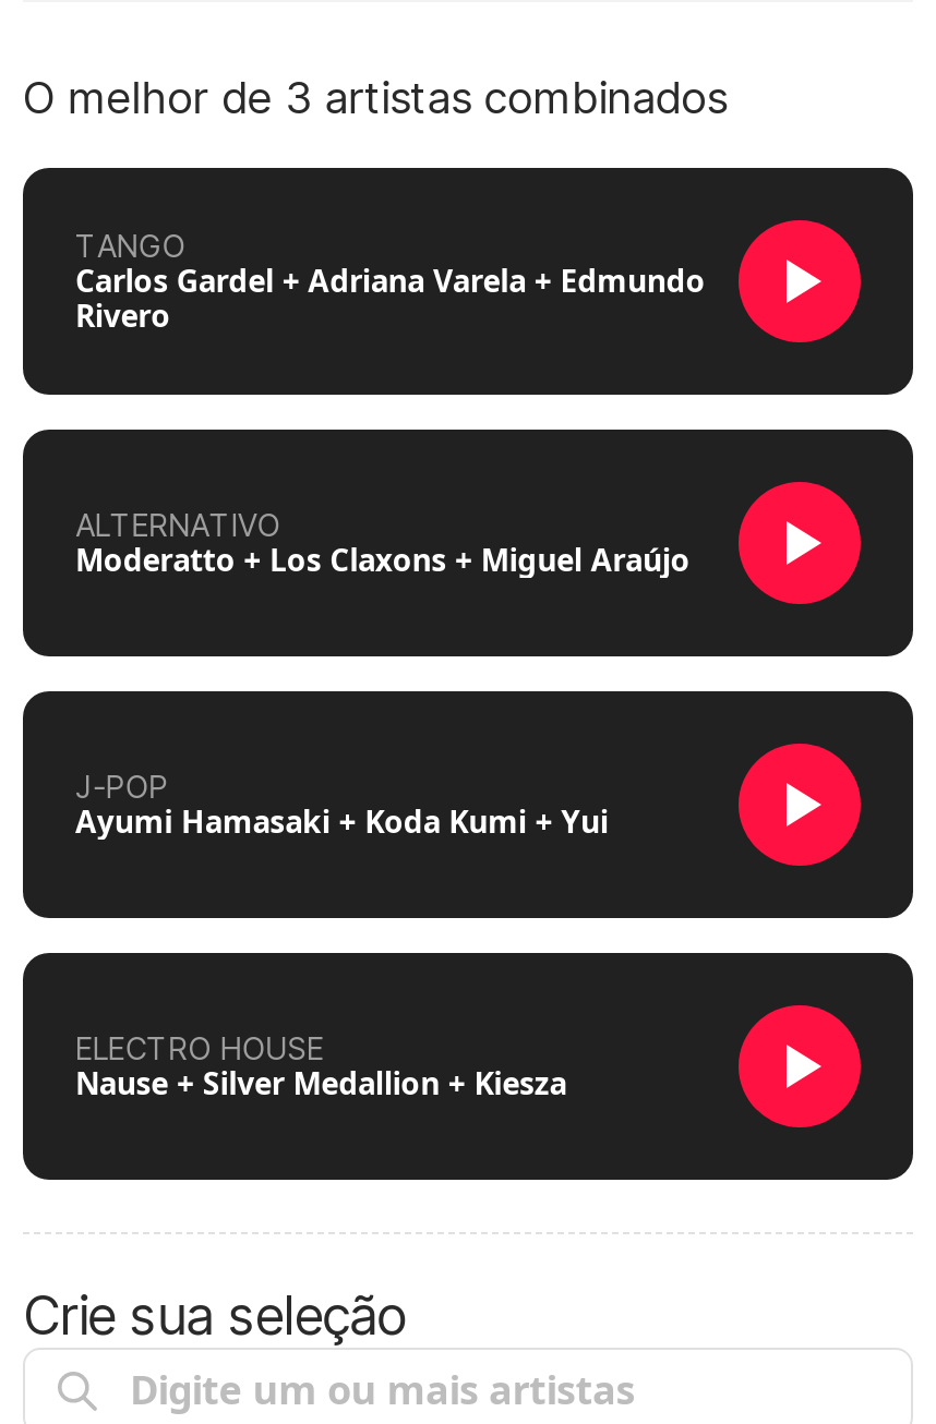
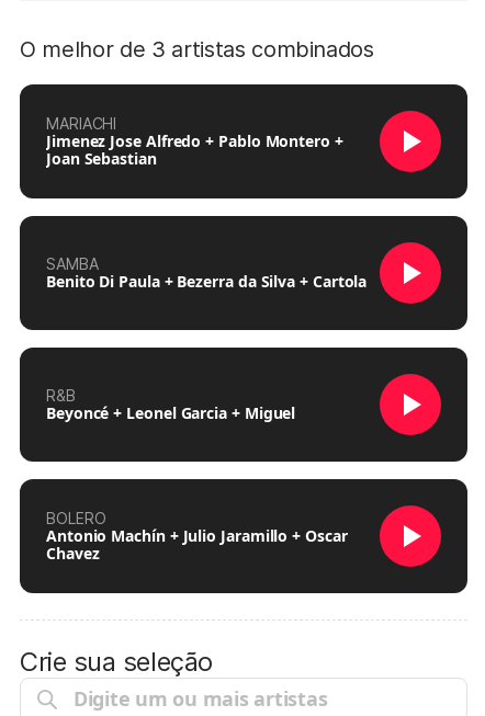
[75,227,705,336] TANGO | Carlos Gardel + Adriana Varela + Edmundo | Rivero -> [46,114,343,169] MARIACHI | Jimenez Jose Alfredo + Pablo Montero + | Joan Sebastian
[75,506,690,580] ALTERNATIVO | Moderatto + Los Claxons + Miguel Araújo -> [46,254,367,292] SAMBA | Benito Di Paula + Bezerra da Silva + Cartola
[75,768,608,842] J-POP | Ayumi Hamasaki + Koda Kumi + Yui -> [46,386,295,423] R&B | Beyoncé + Leonel Garcia + Miguel
[75,1029,567,1103] ELECTRO HOUSE | Nause + Silver Medallion + Kiesza -> [46,509,347,564] BOLERO | Antonio Machín + Julio Jaramillo + Oscar | Chavez

